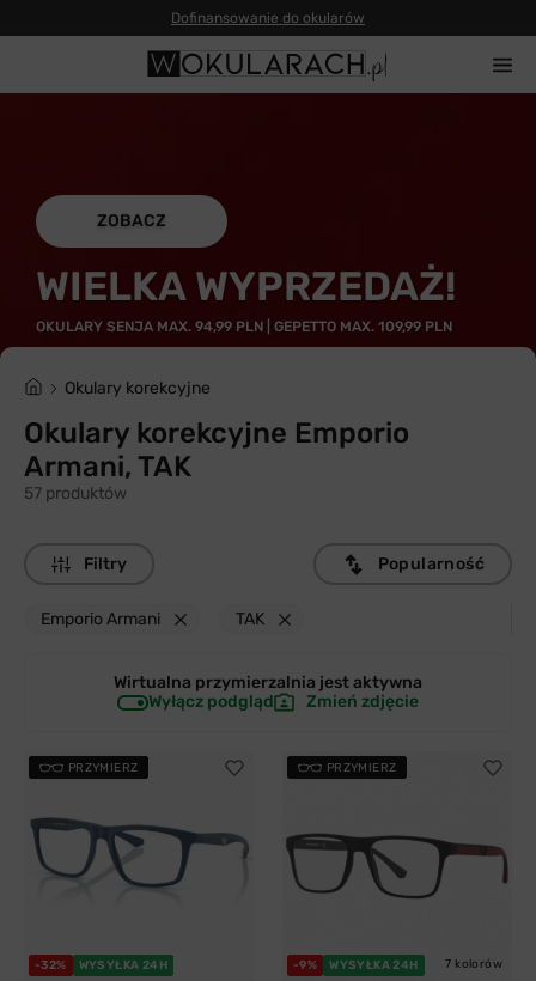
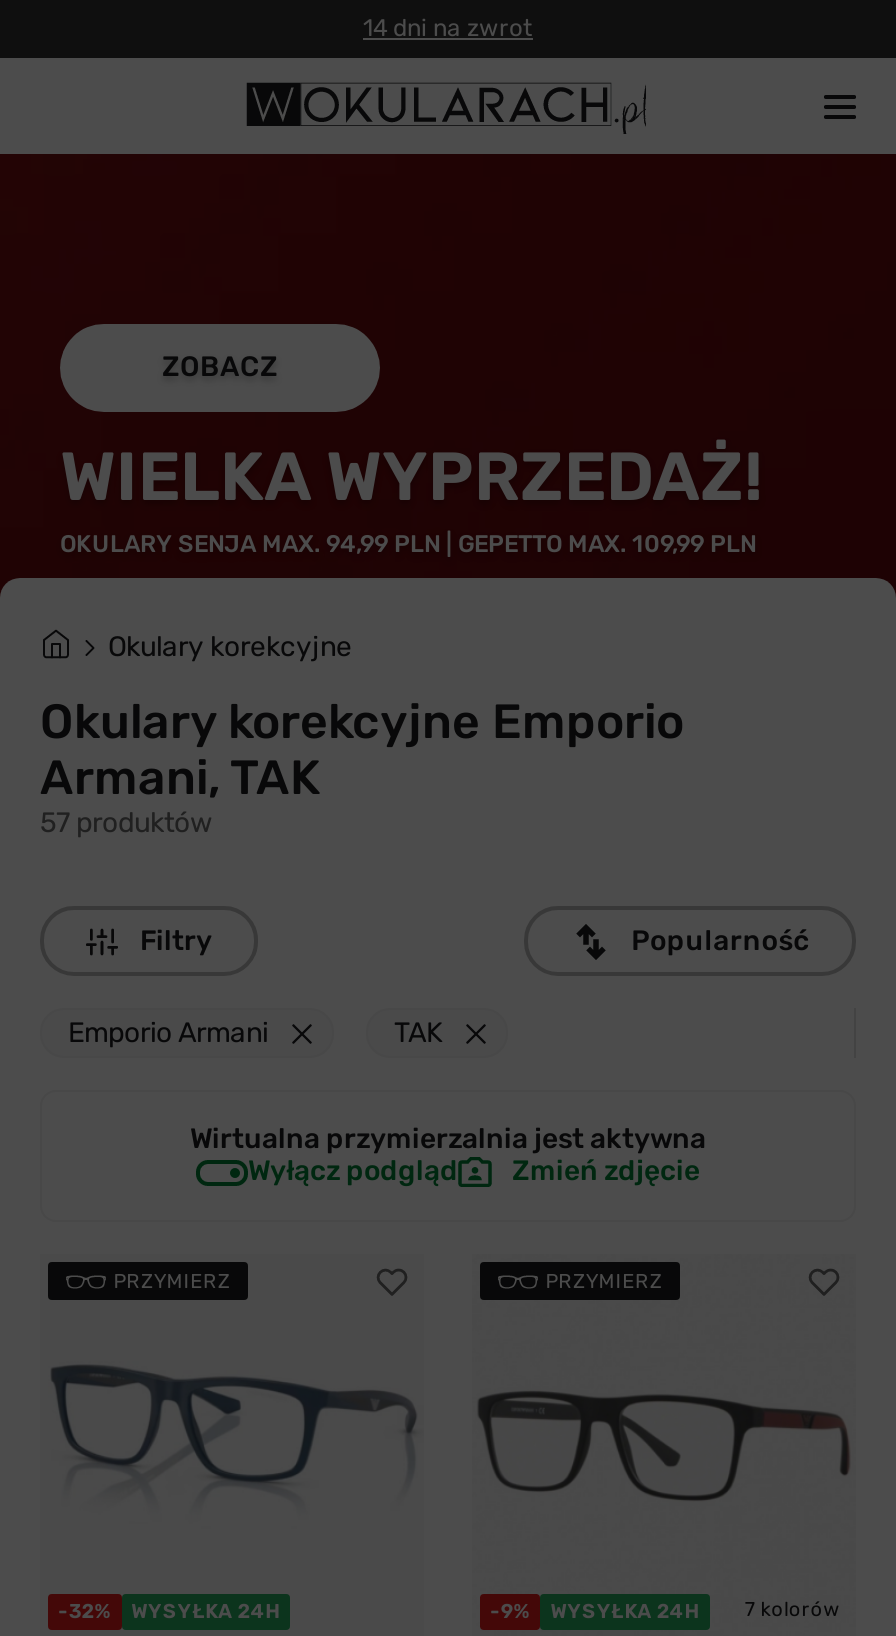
[171,9,365,26] Dofinansowanie do okularów -> [363,13,533,41] 14 dni na zwrot

